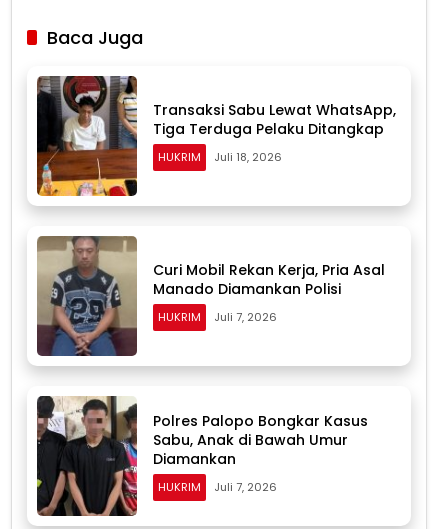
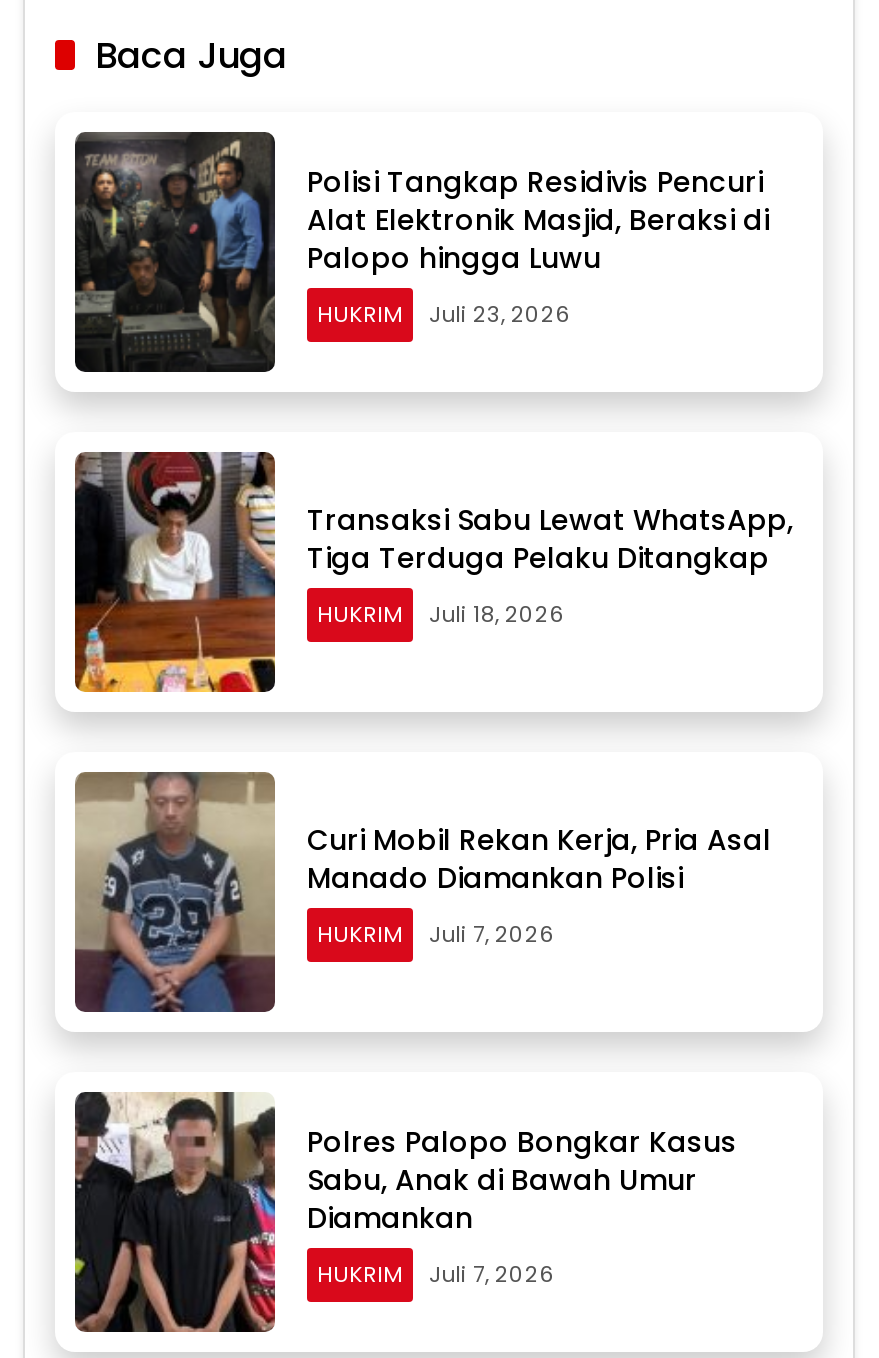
none -> [73,130,769,374] [image] | Polisi Tangkap Residivis Pencuri | Alat Elektronik Masjid, Beraksi di | Palopo hingga Luwu | HUKRIM | Juli 23, 2026

